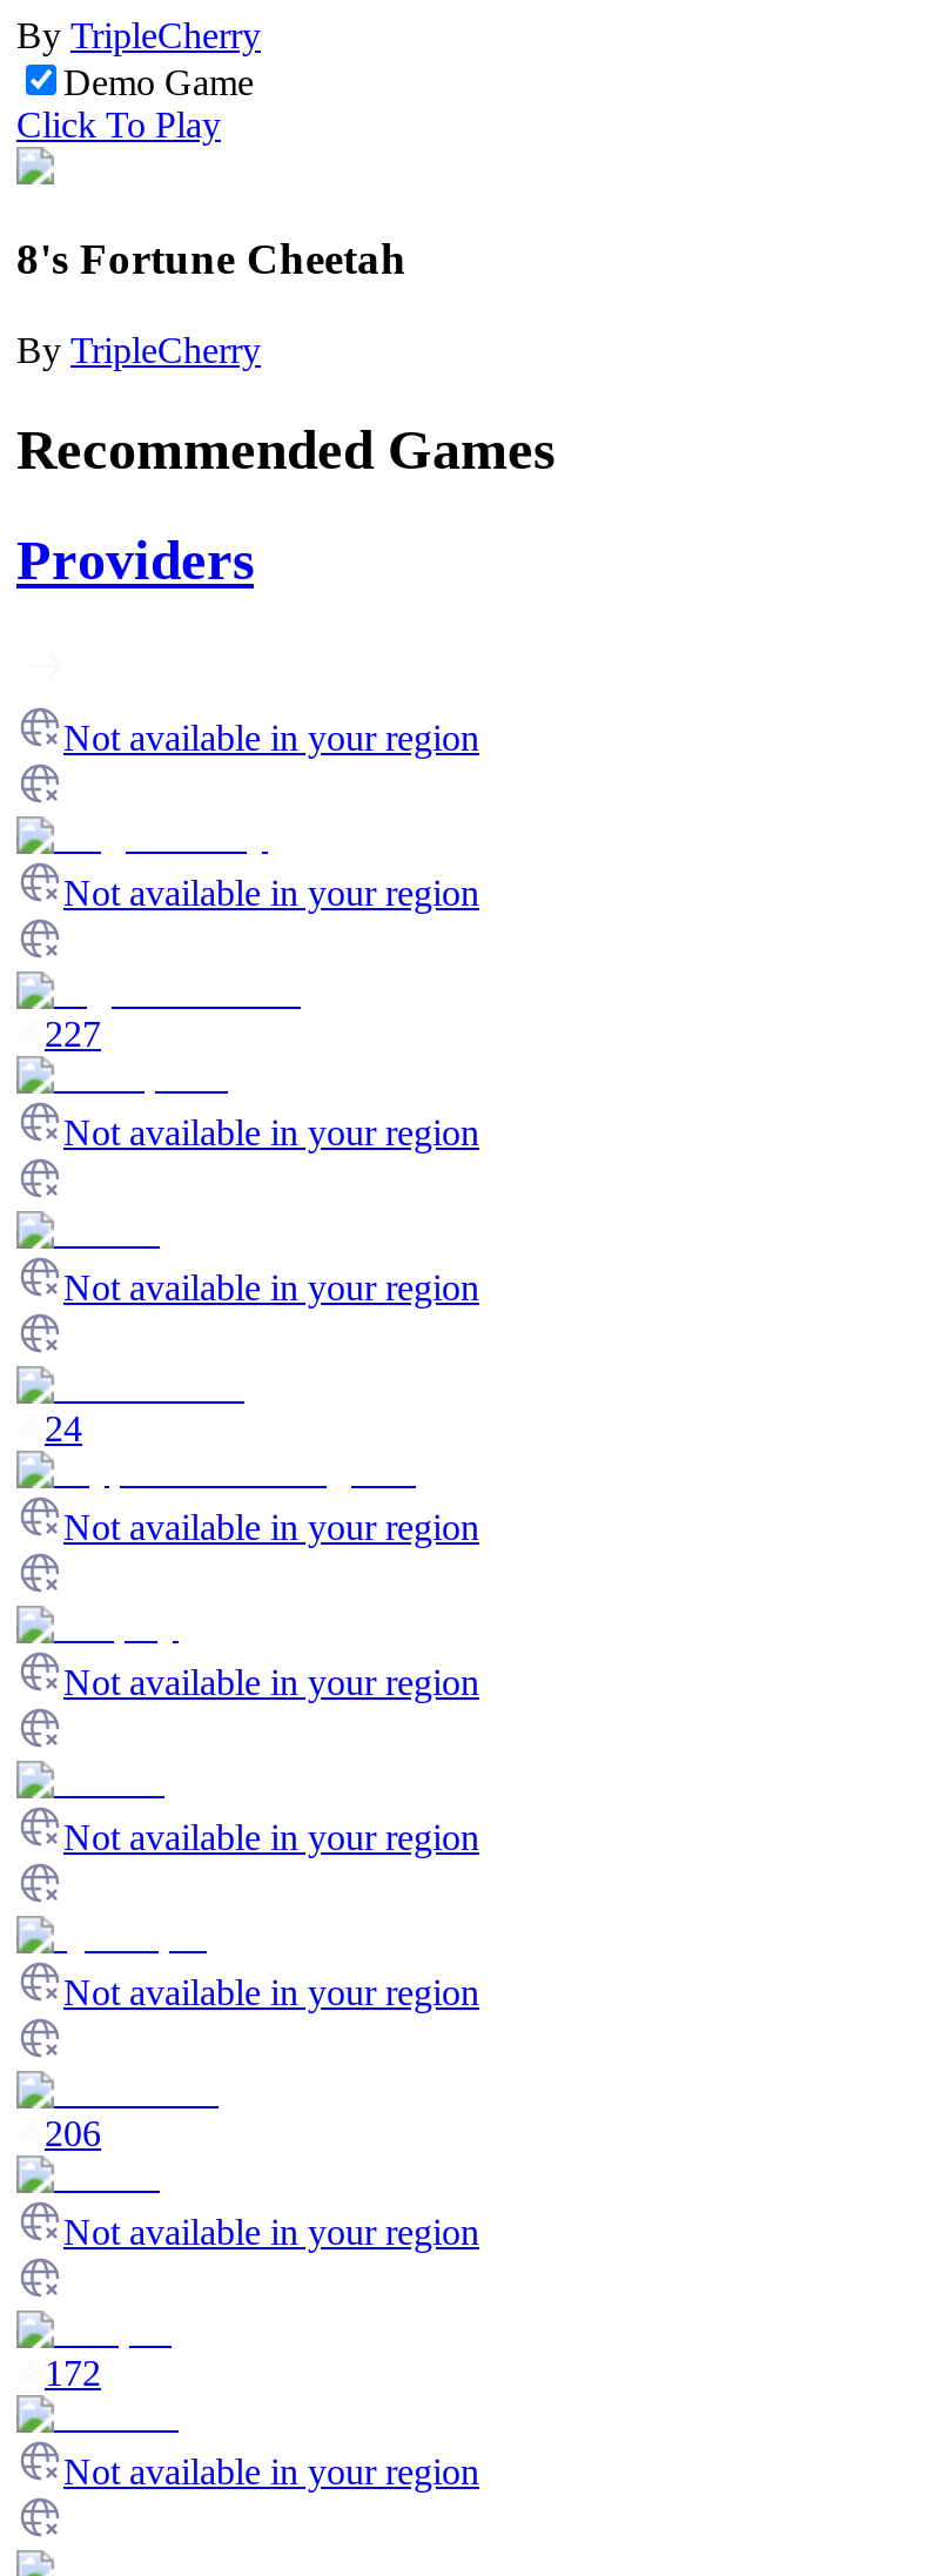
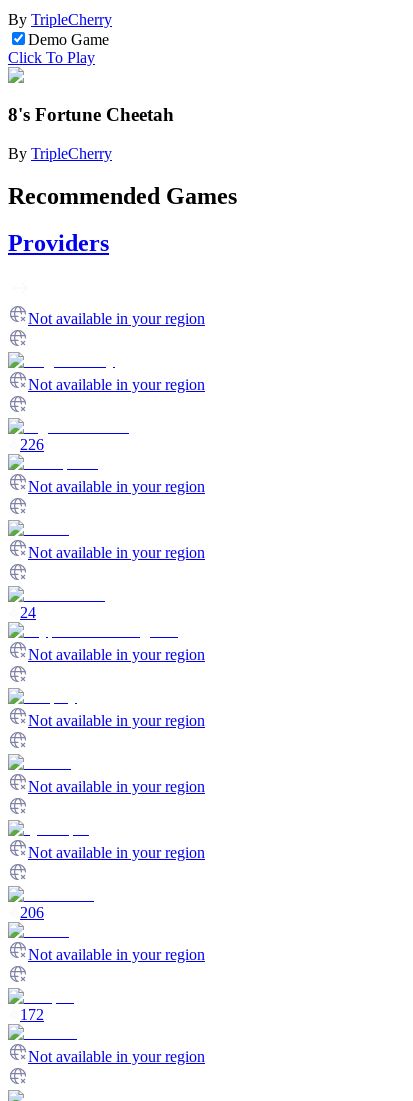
[45,1015,101,1055] 227 -> [20,436,44,453] 226

